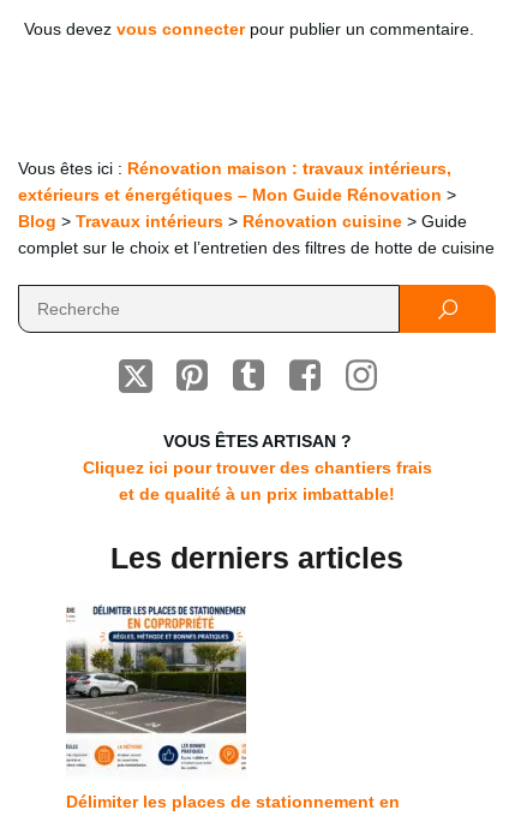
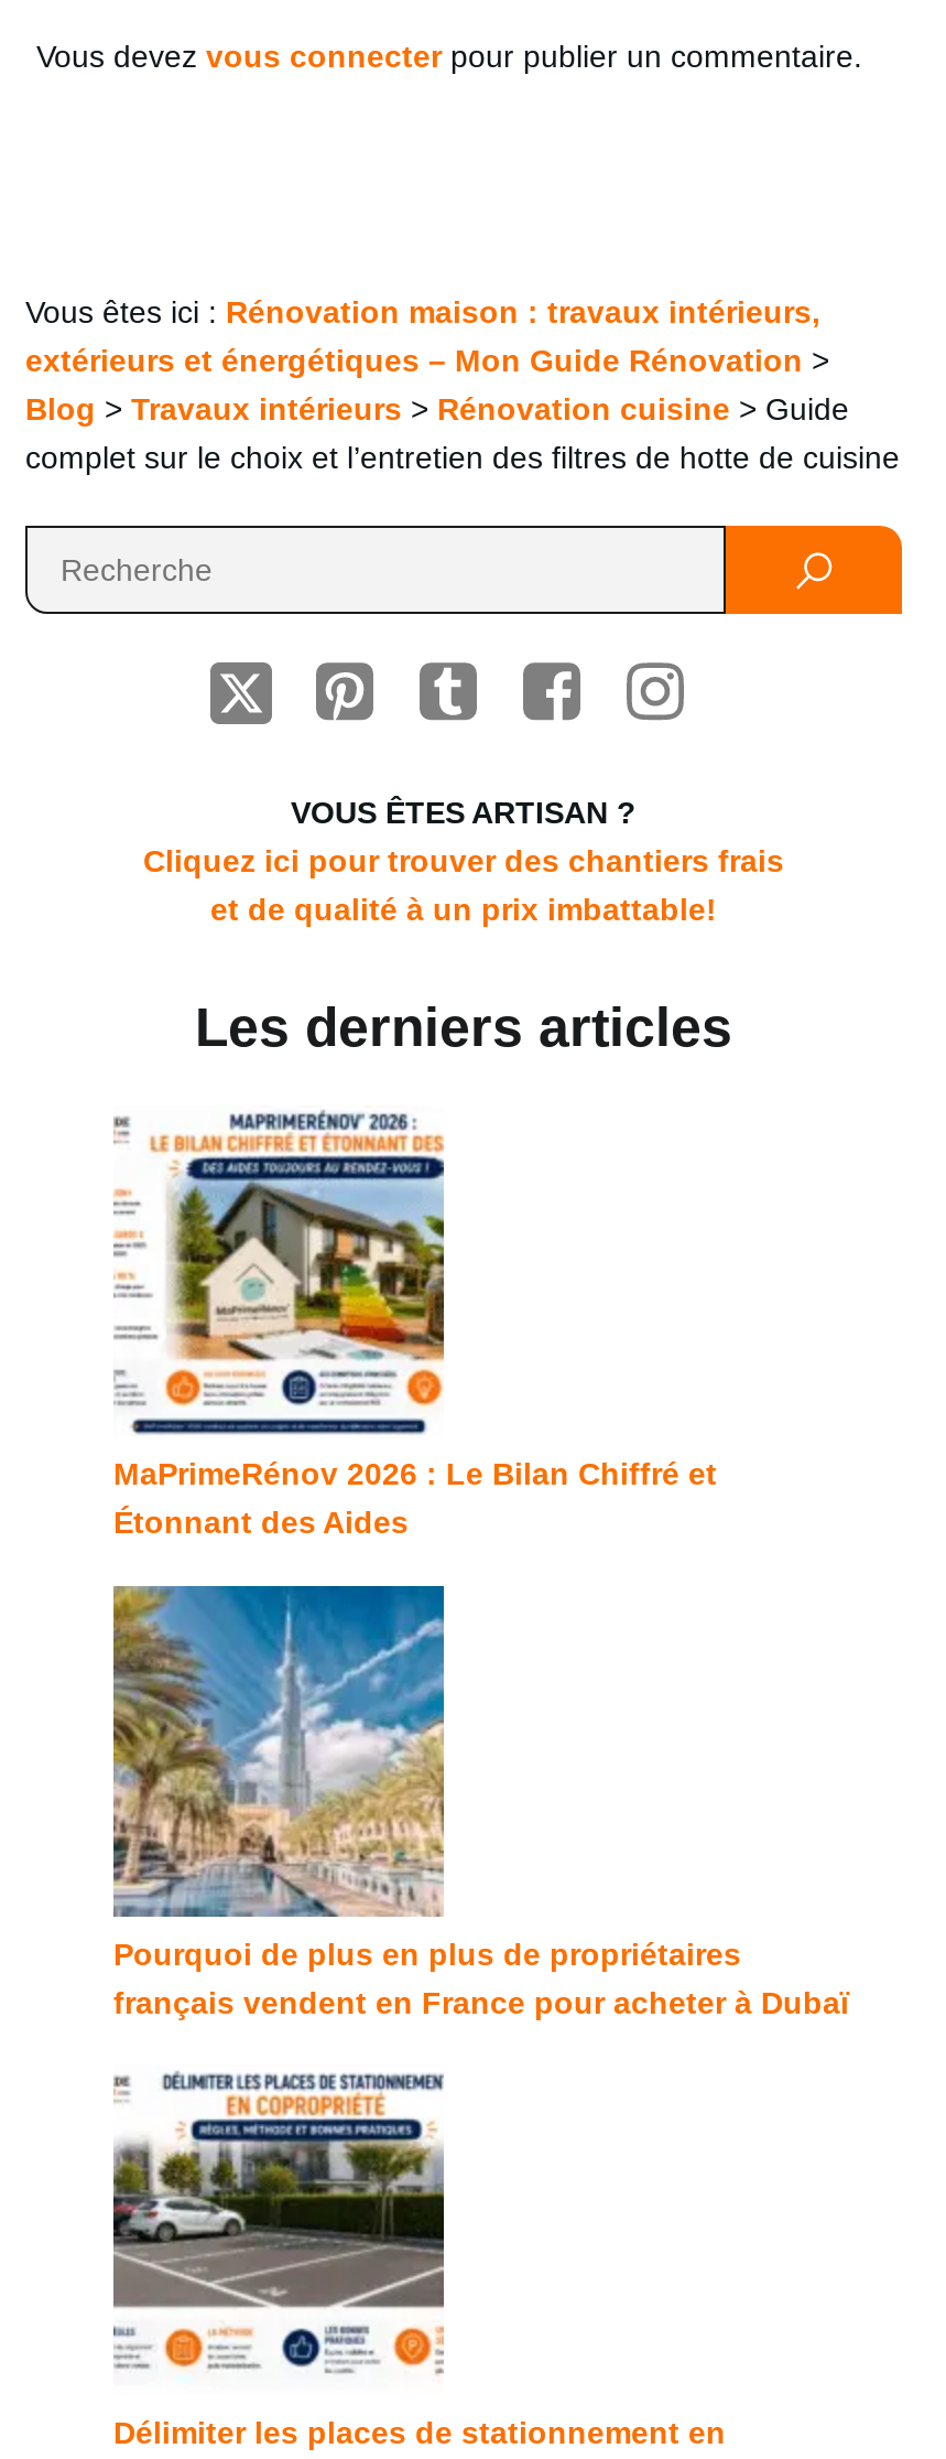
none -> [111,1584,849,2019] [image] | Pourquoi de plus en plus de propriétaires | français vendent en France pour acheter à Dubaï
none -> [113,1114,717,1540] [image] | MaPrimeRénov 2026 : Le Bilan Chiffré et | Étonnant des Aides

